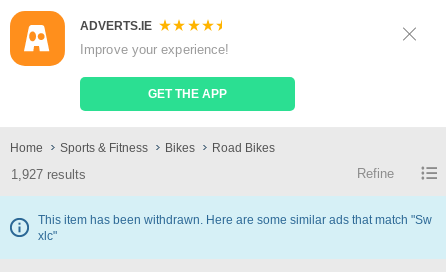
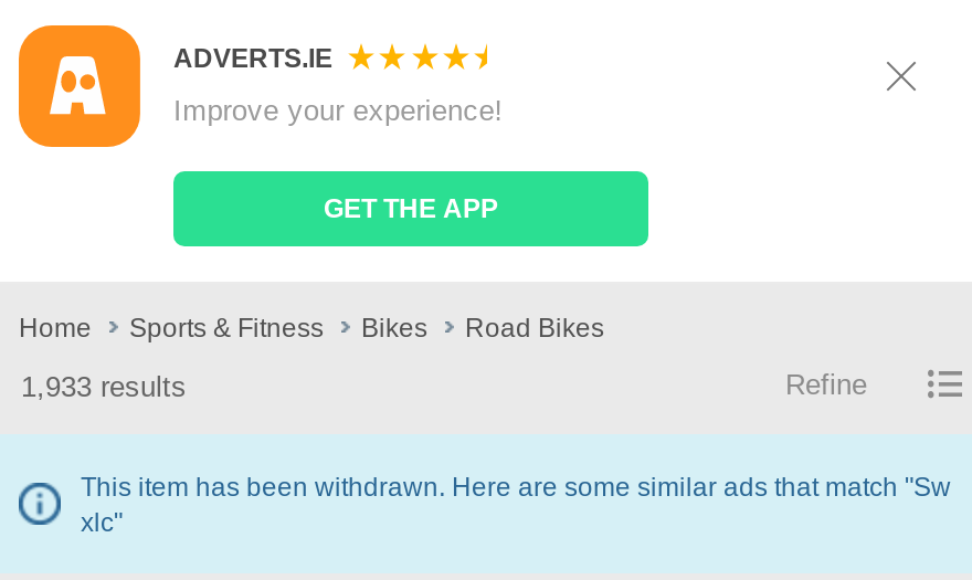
[11,167,86,182] 1,927 results -> [21,370,187,403] 1,933 results

